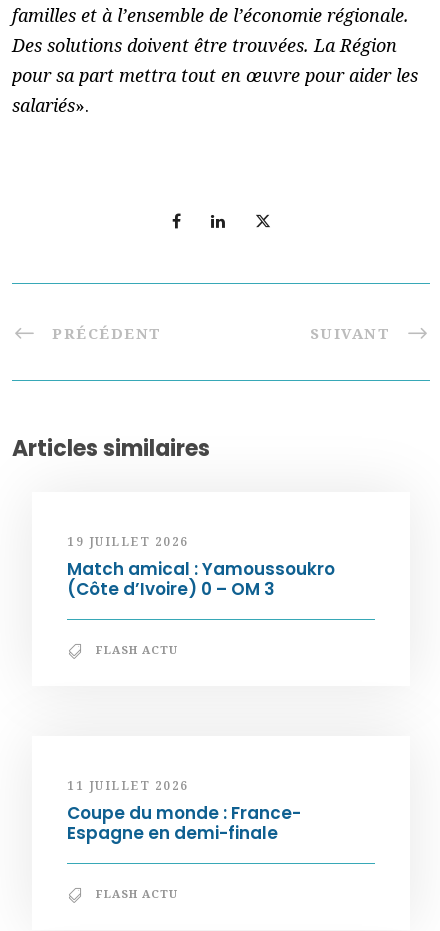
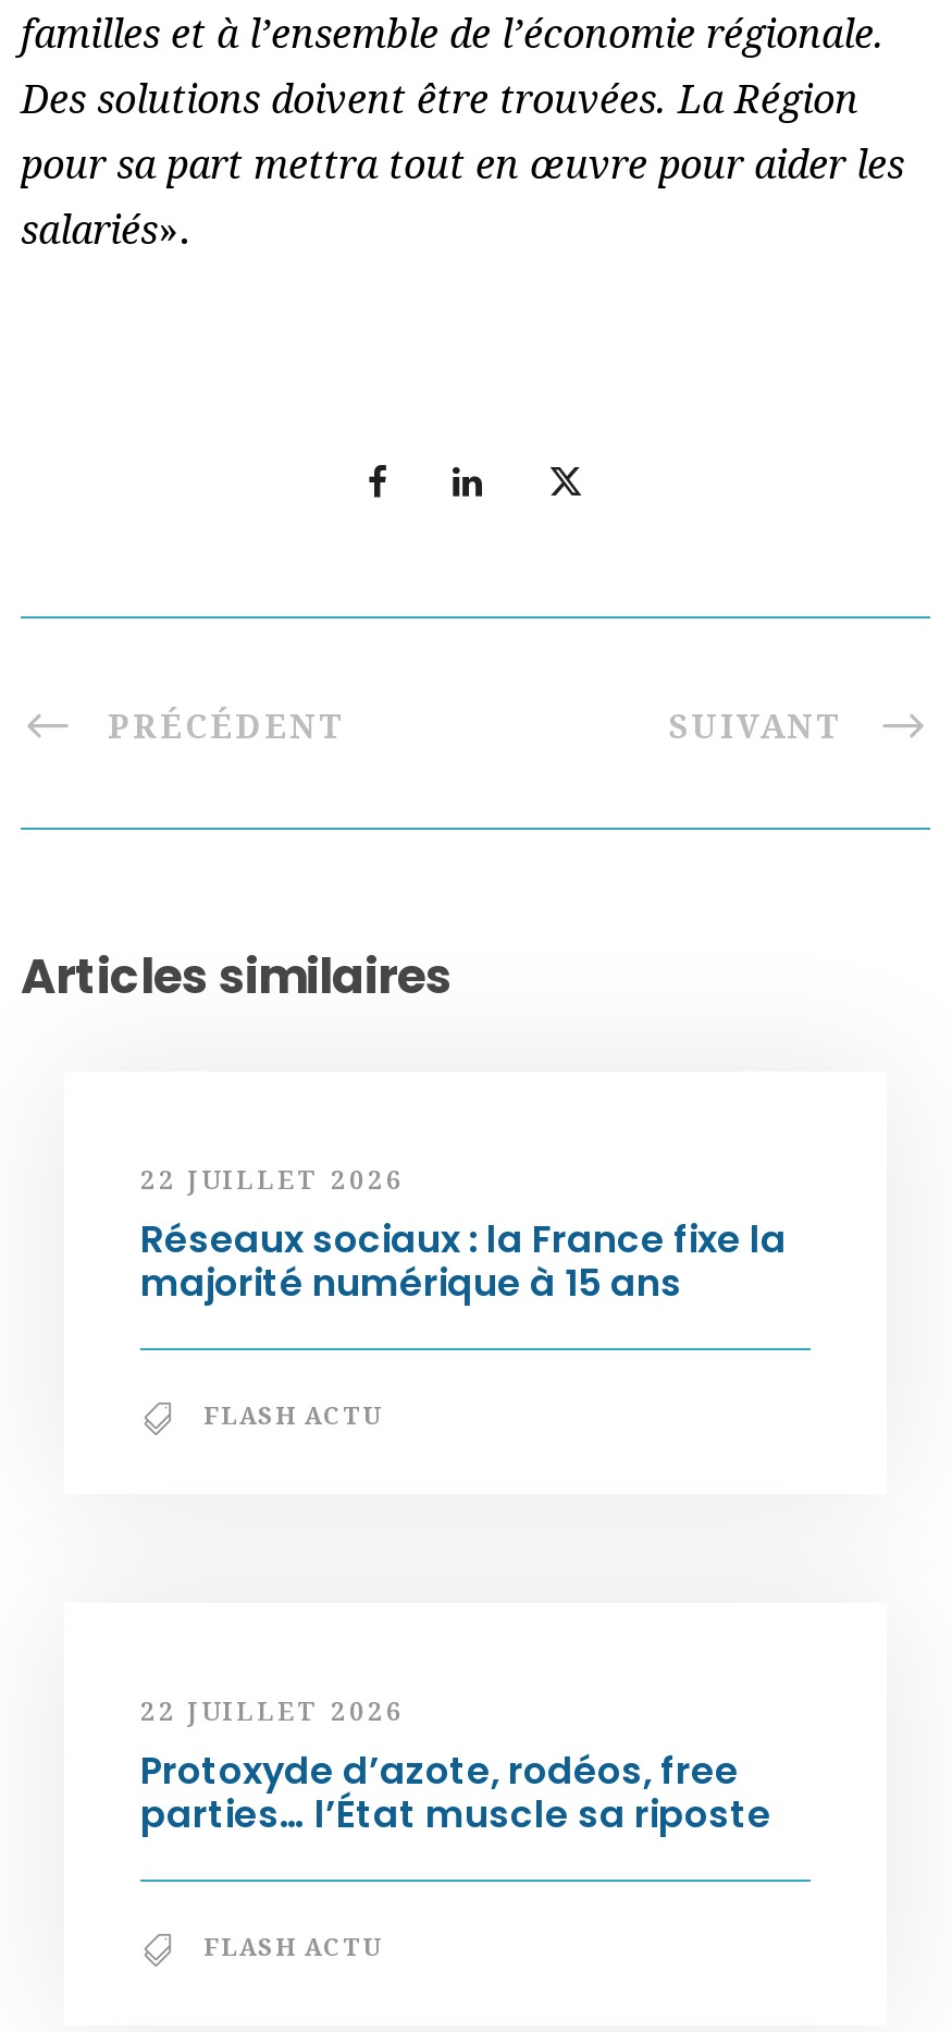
[67,533,335,601] 19 JUILLET 2026 | Match amical : Yamoussoukro | (Côte d’Ivoire) 0 – OM 3 -> [140,1161,787,1310] 22 JUILLET 2026 | Réseaux sociaux : la France fixe la | majorité numérique à 15 ans
[67,777,301,845] 11 JUILLET 2026 | Coupe du monde : France- | Espagne en demi-finale -> [140,1693,771,1841] 22 JUILLET 2026 | Protoxyde d’azote, rodéos, free | parties… l’État muscle sa riposte

